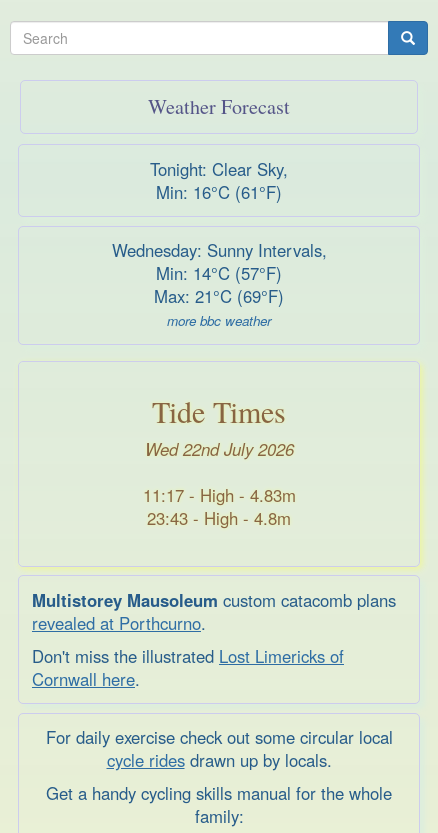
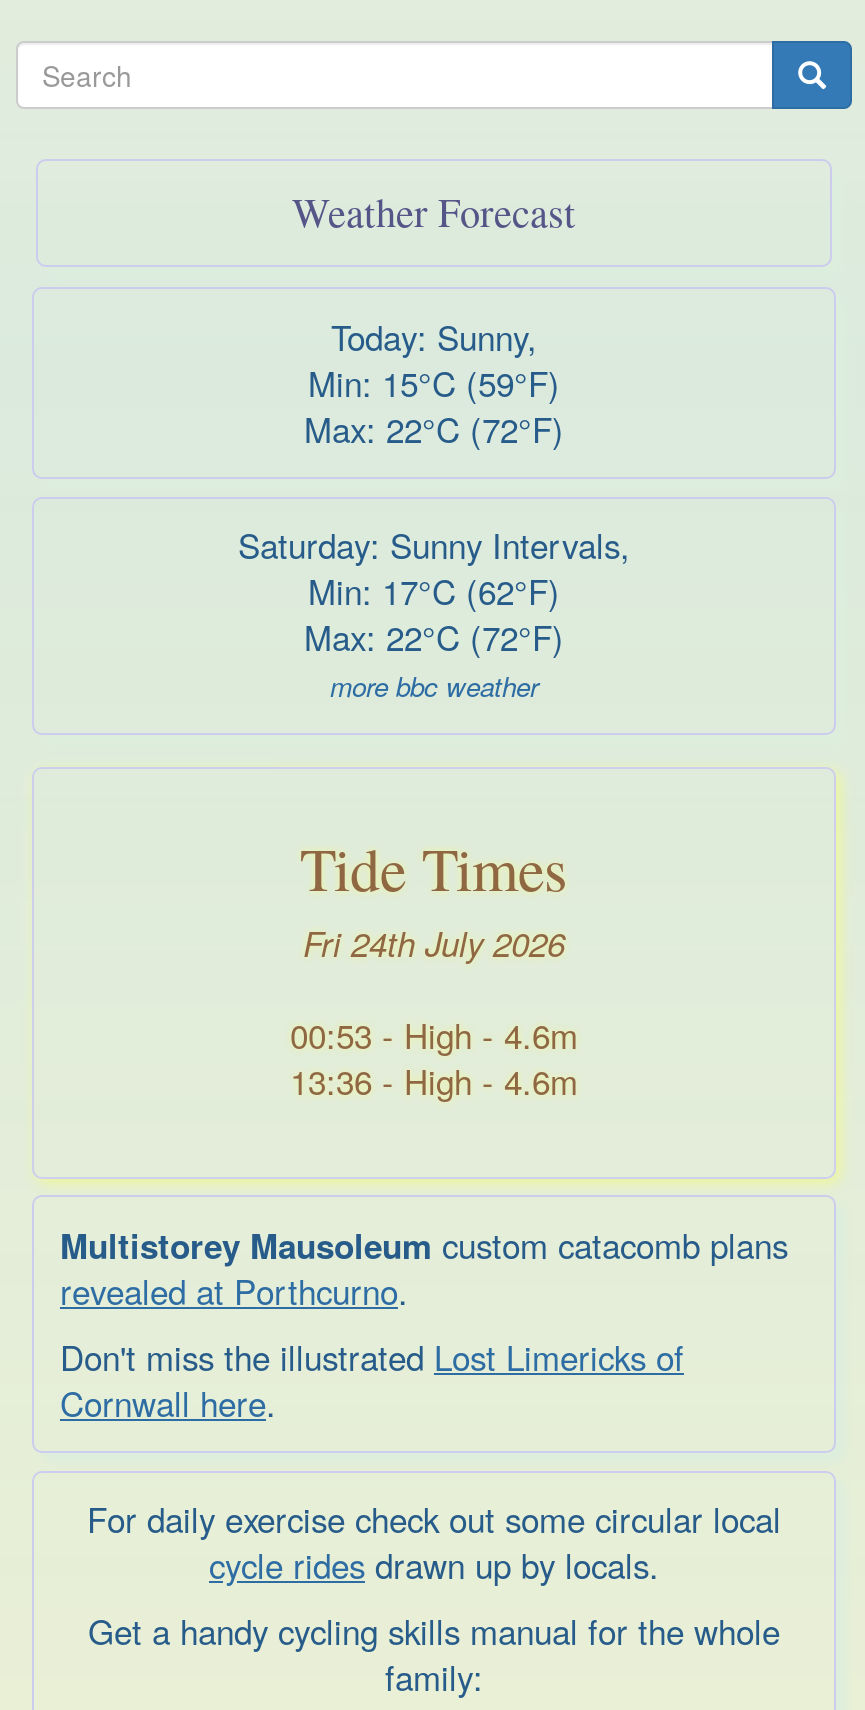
[150,156,288,203] Tonight: Clear Sky, | Min: 16°C (61°F) -> [304,312,564,452] Today: Sunny, | Min: 15°C (59°F) | Max: 22°C (72°F)
[111,238,326,308] Wednesday: Sunny Intervals, | Min: 14°C (57°F) | Max: 21°C (69°F) -> [238,521,630,661] Saturday: Sunny Intervals, | Min: 17°C (62°F) | Max: 22°C (72°F)
[144,437,293,461] Wed 22nd July 2026 -> [303,919,565,967] Fri 24th July 2026
[142,483,295,507] 11:17 - High - 4.83m -> [290,1011,578,1059] 00:53 - High - 4.6m
[147,506,291,530] 23:43 - High - 4.8m -> [290,1057,578,1105] 13:36 - High - 4.6m

